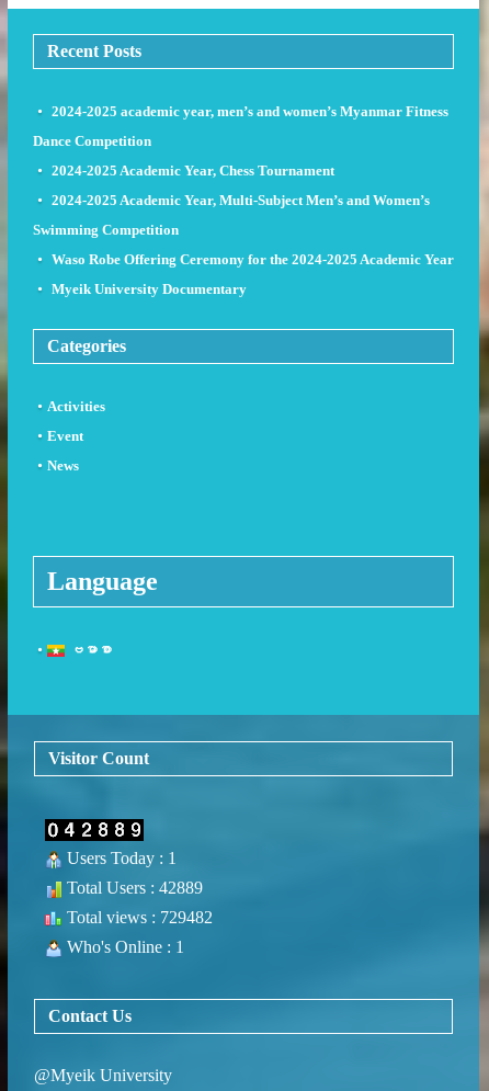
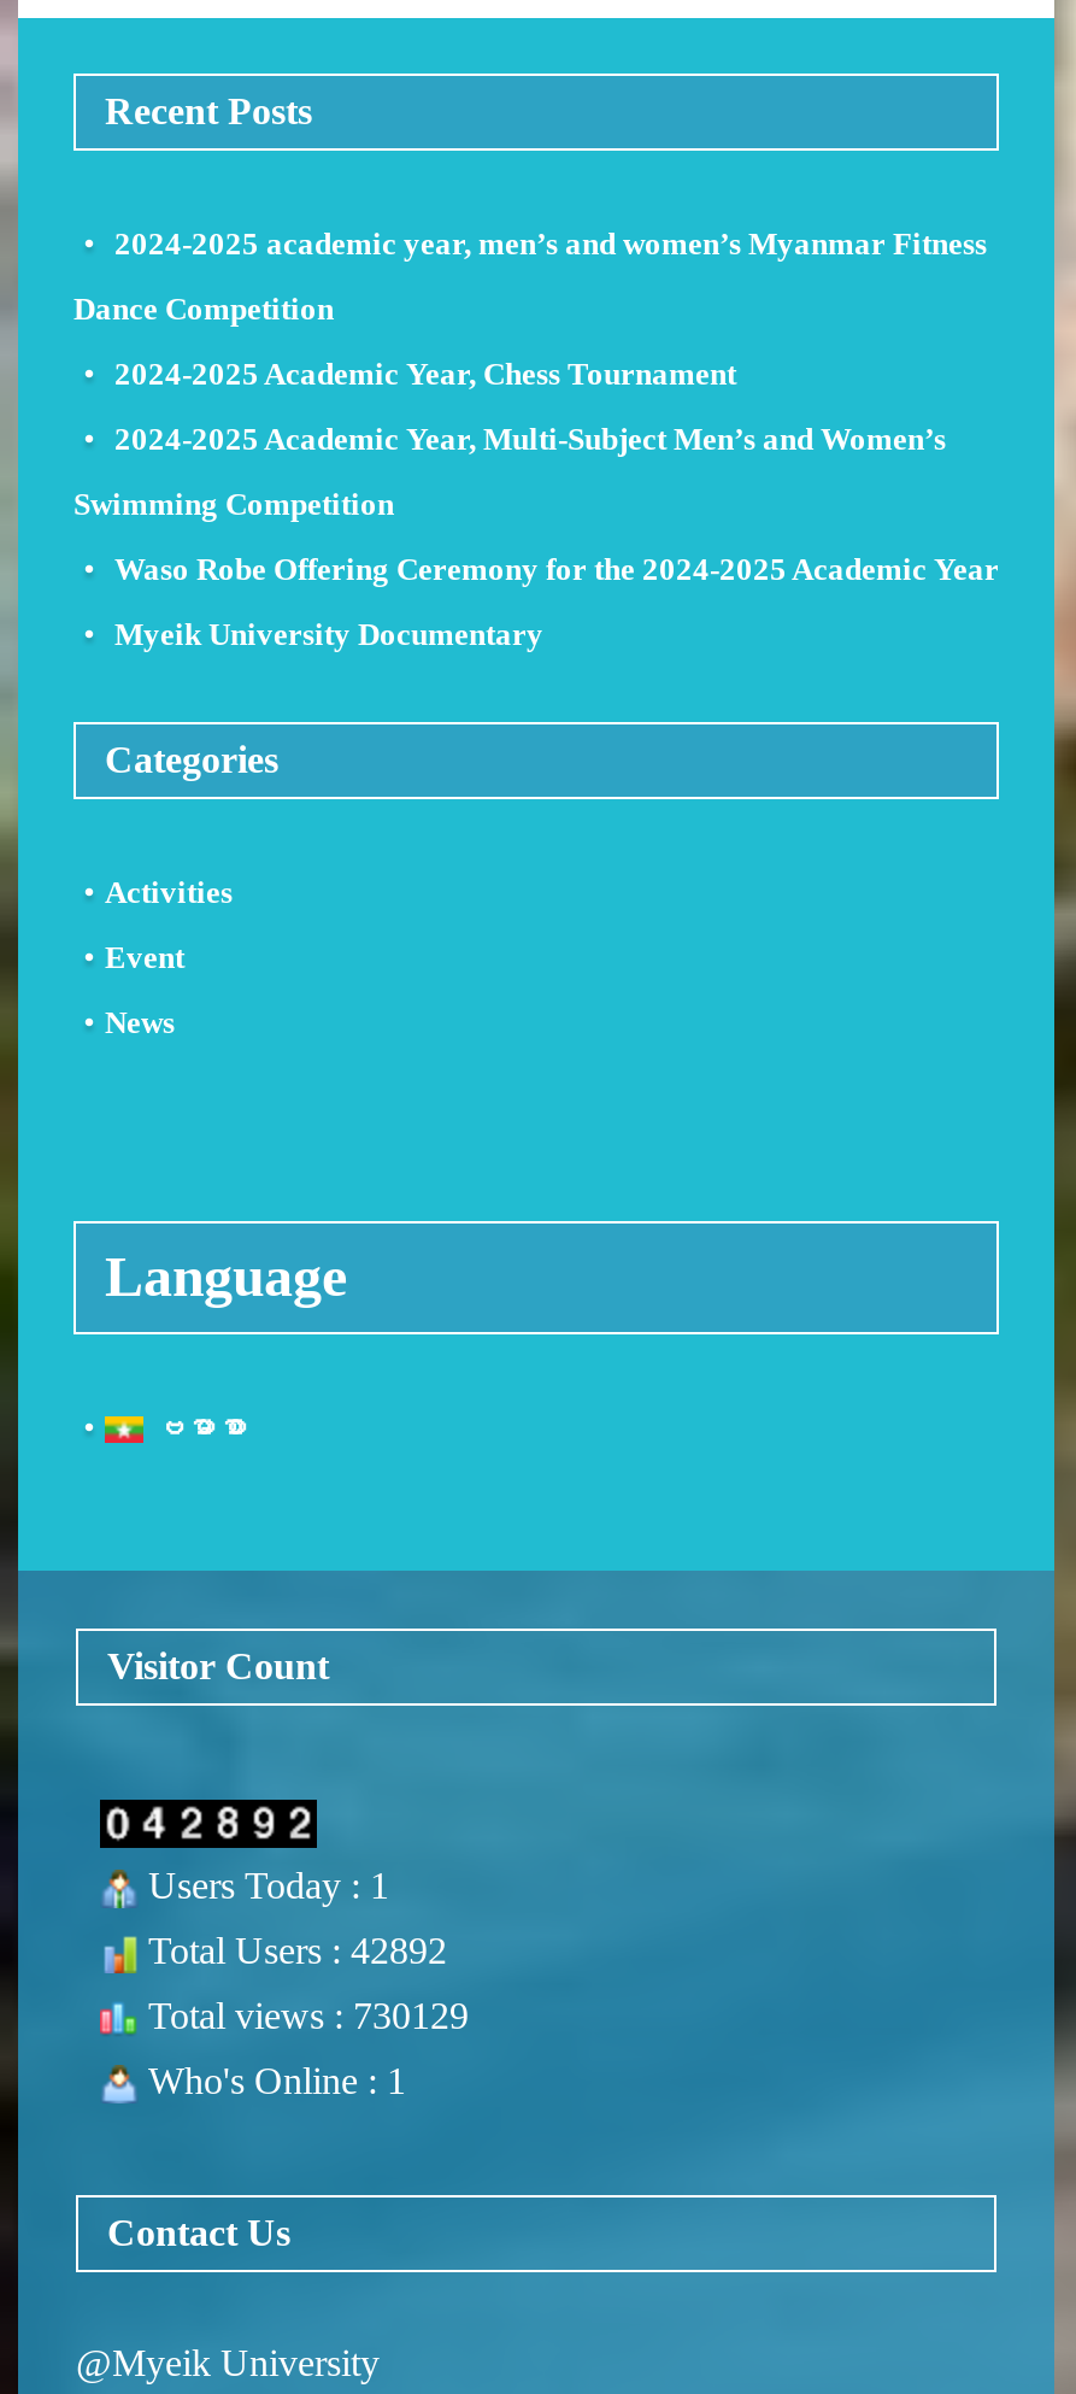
[62,878,203,896] Total Users : 42889 -> [139,1929,447,1970] Total Users : 42892
[62,907,213,926] Total views : 729482 -> [139,1994,469,2035] Total views : 730129

